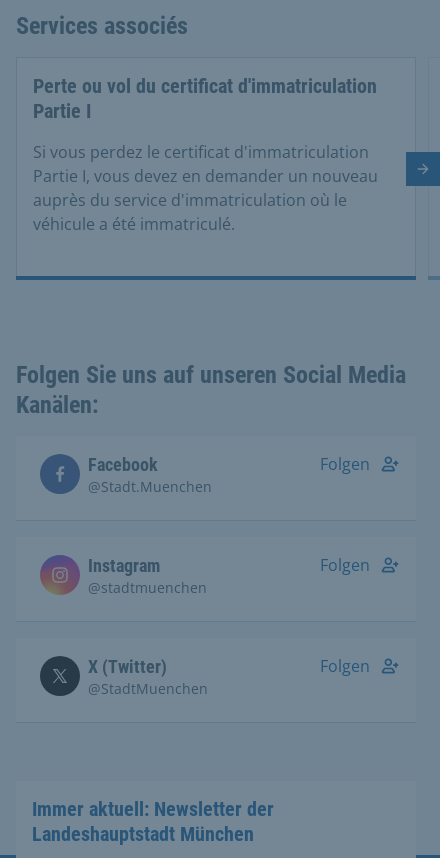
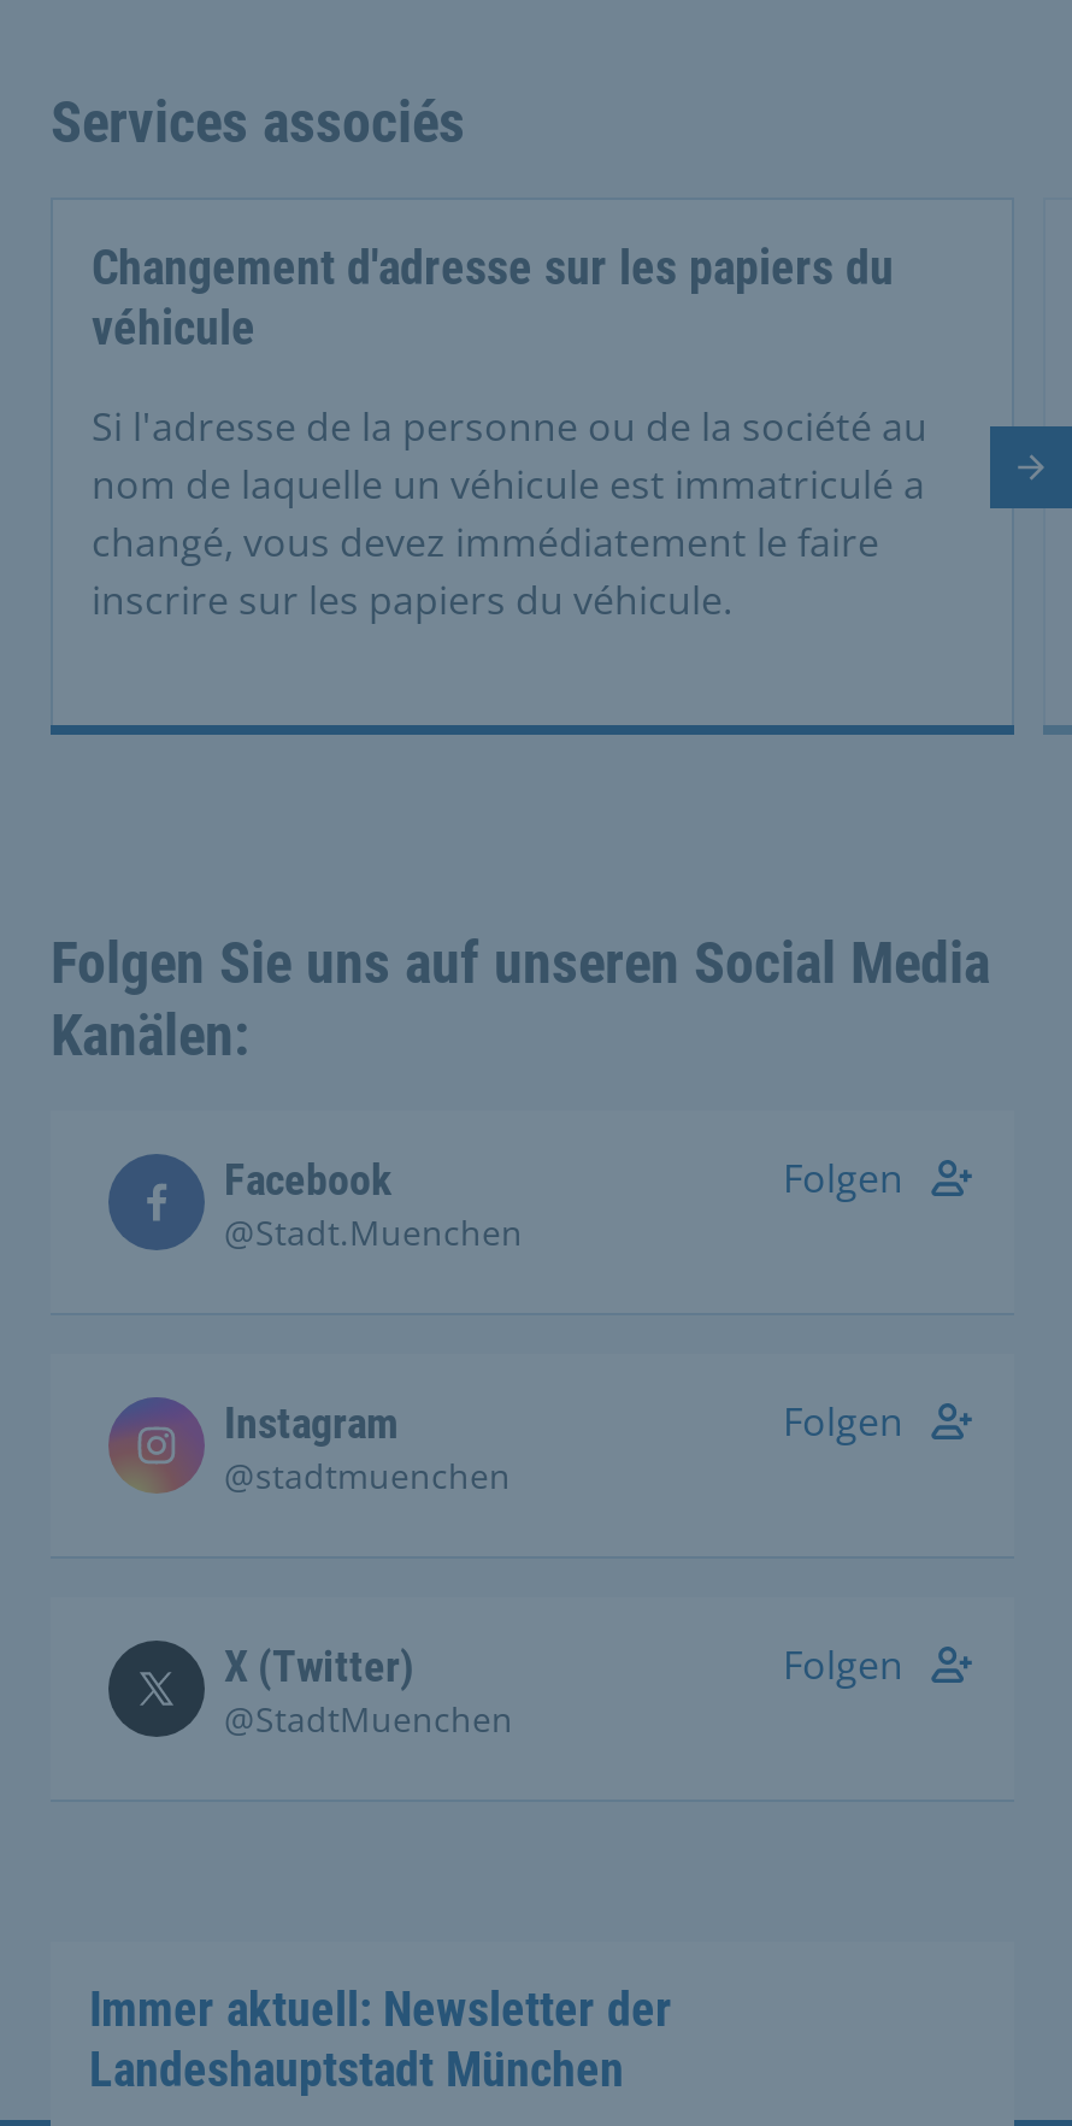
[33,74,377,123] Perte ou vol du certificat d'immatriculation | Partie I -> [92,238,894,357] Changement d'adresse sur les papiers du | véhicule
[33,141,378,235] Si vous perdez le certificat d'immatriculation | Partie I, vous devez en demander un nouveau | auprès du service d'immatriculation où le | véhicule a été immatriculé. -> [92,400,927,626] Si l'adresse de la personne ou de la société au | nom de laquelle un véhicule est immatriculé a | changé, vous devez immédiatement le faire | inscrire sur les papiers du véhicule.

